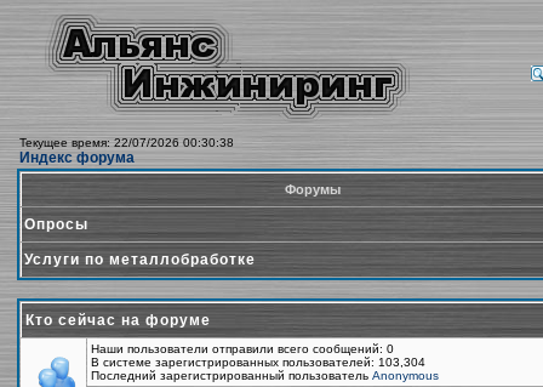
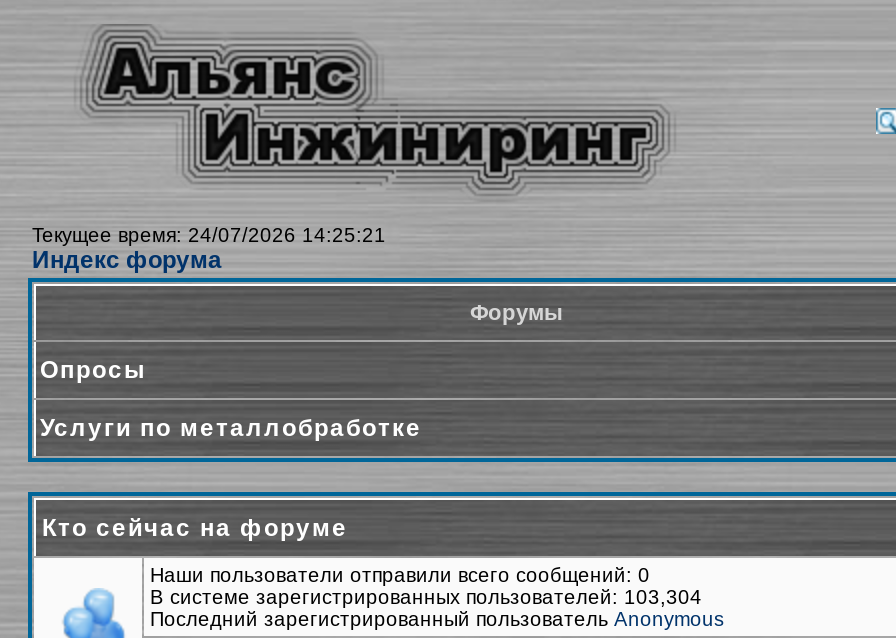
[19,136,234,149] Текущее время: 22/07/2026 00:30:38 -> [32,224,386,246] Текущее время: 24/07/2026 14:25:21

